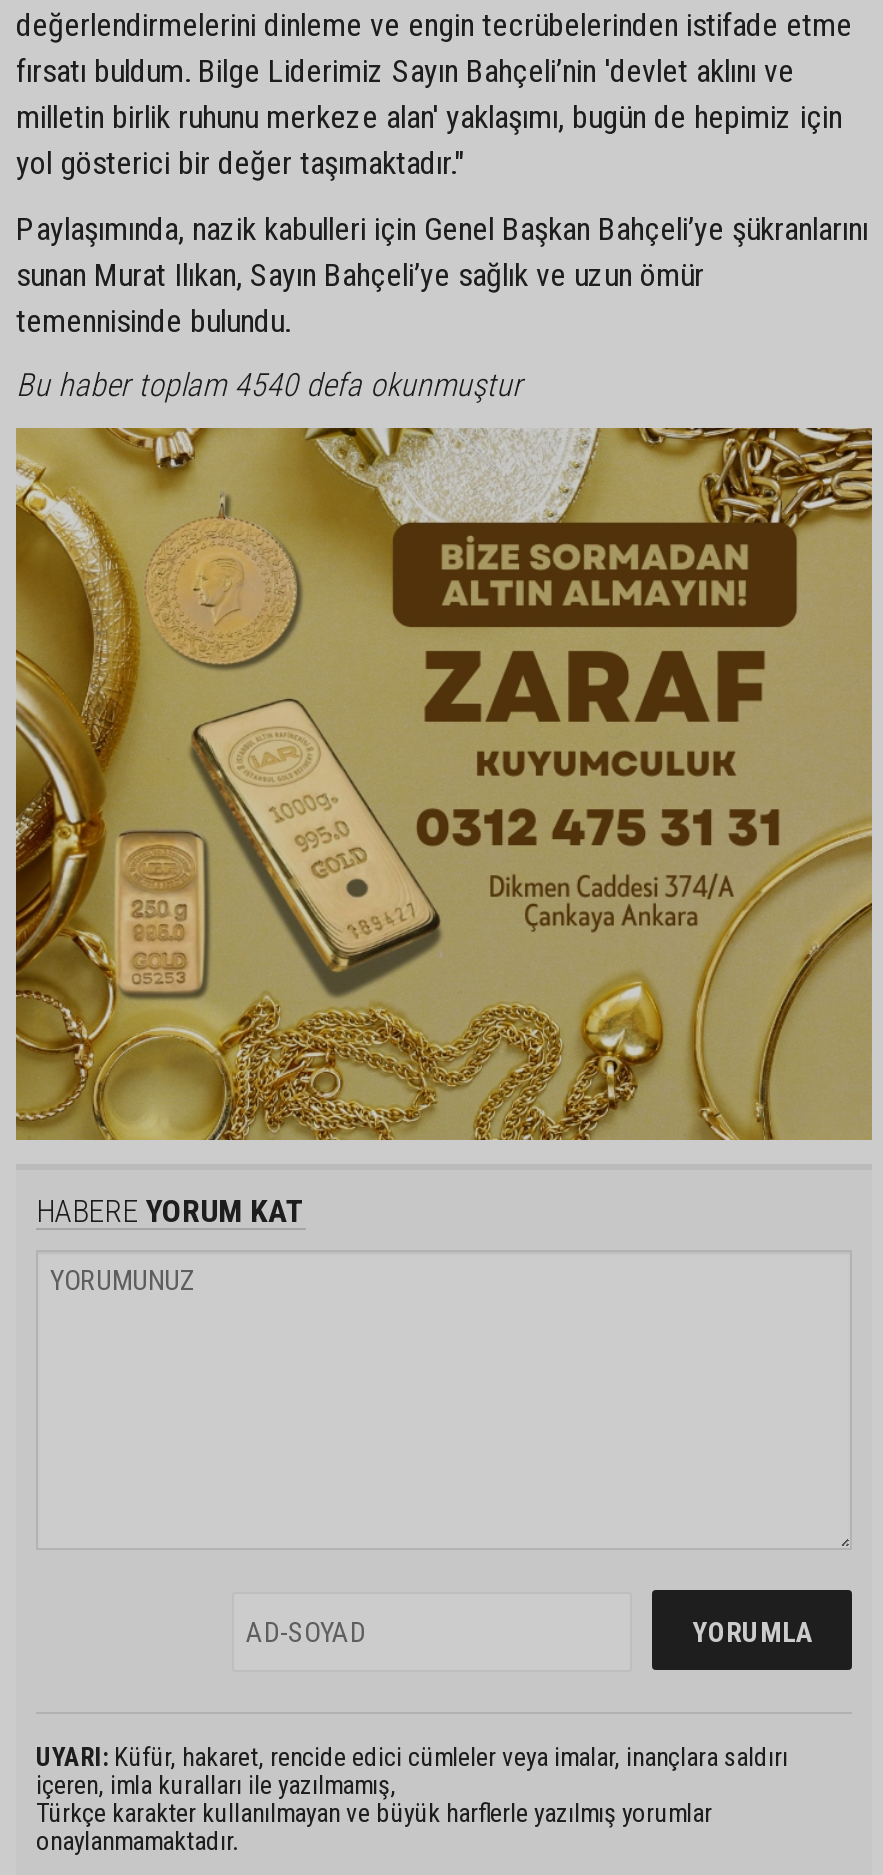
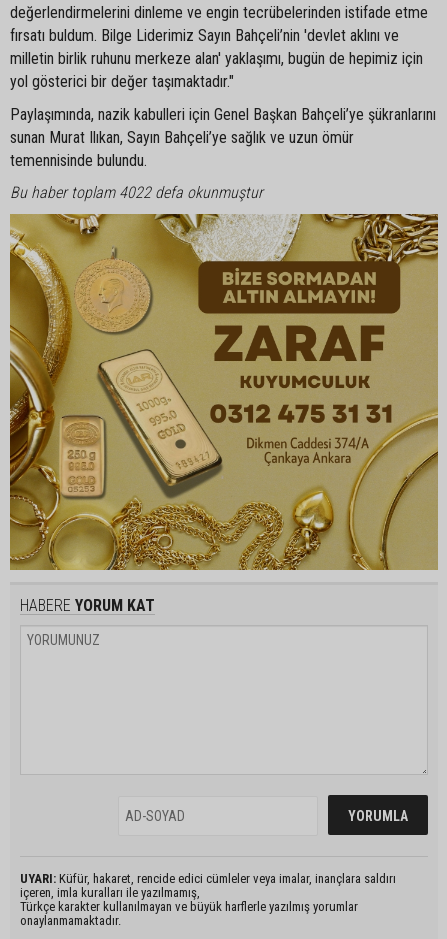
[16,365,522,403] Bu haber toplam 4540 defa okunmuştur -> [10,183,263,202] Bu haber toplam 4022 defa okunmuştur

